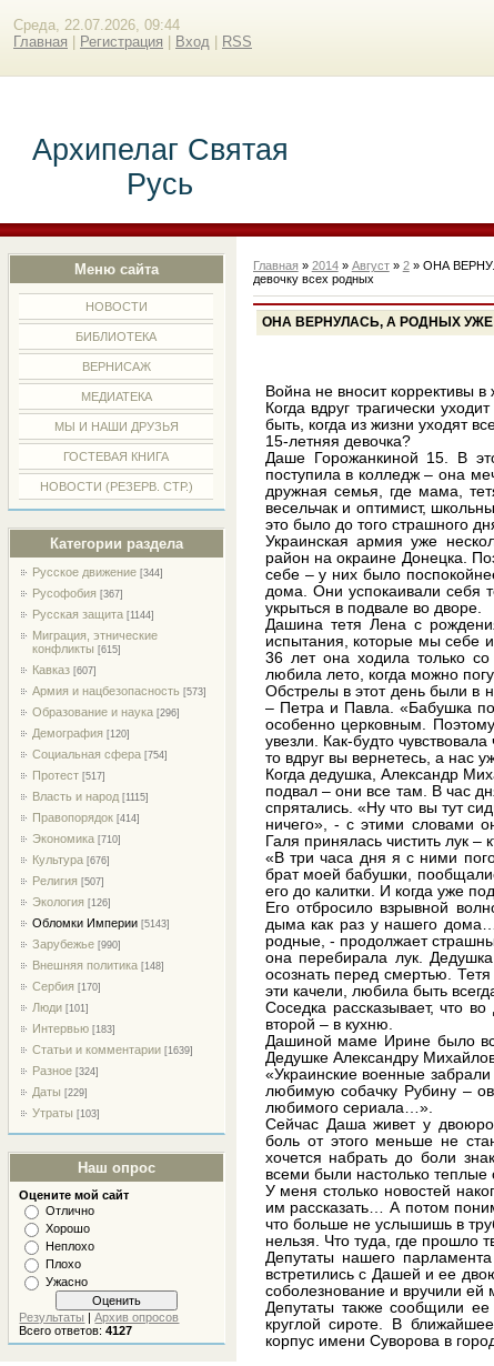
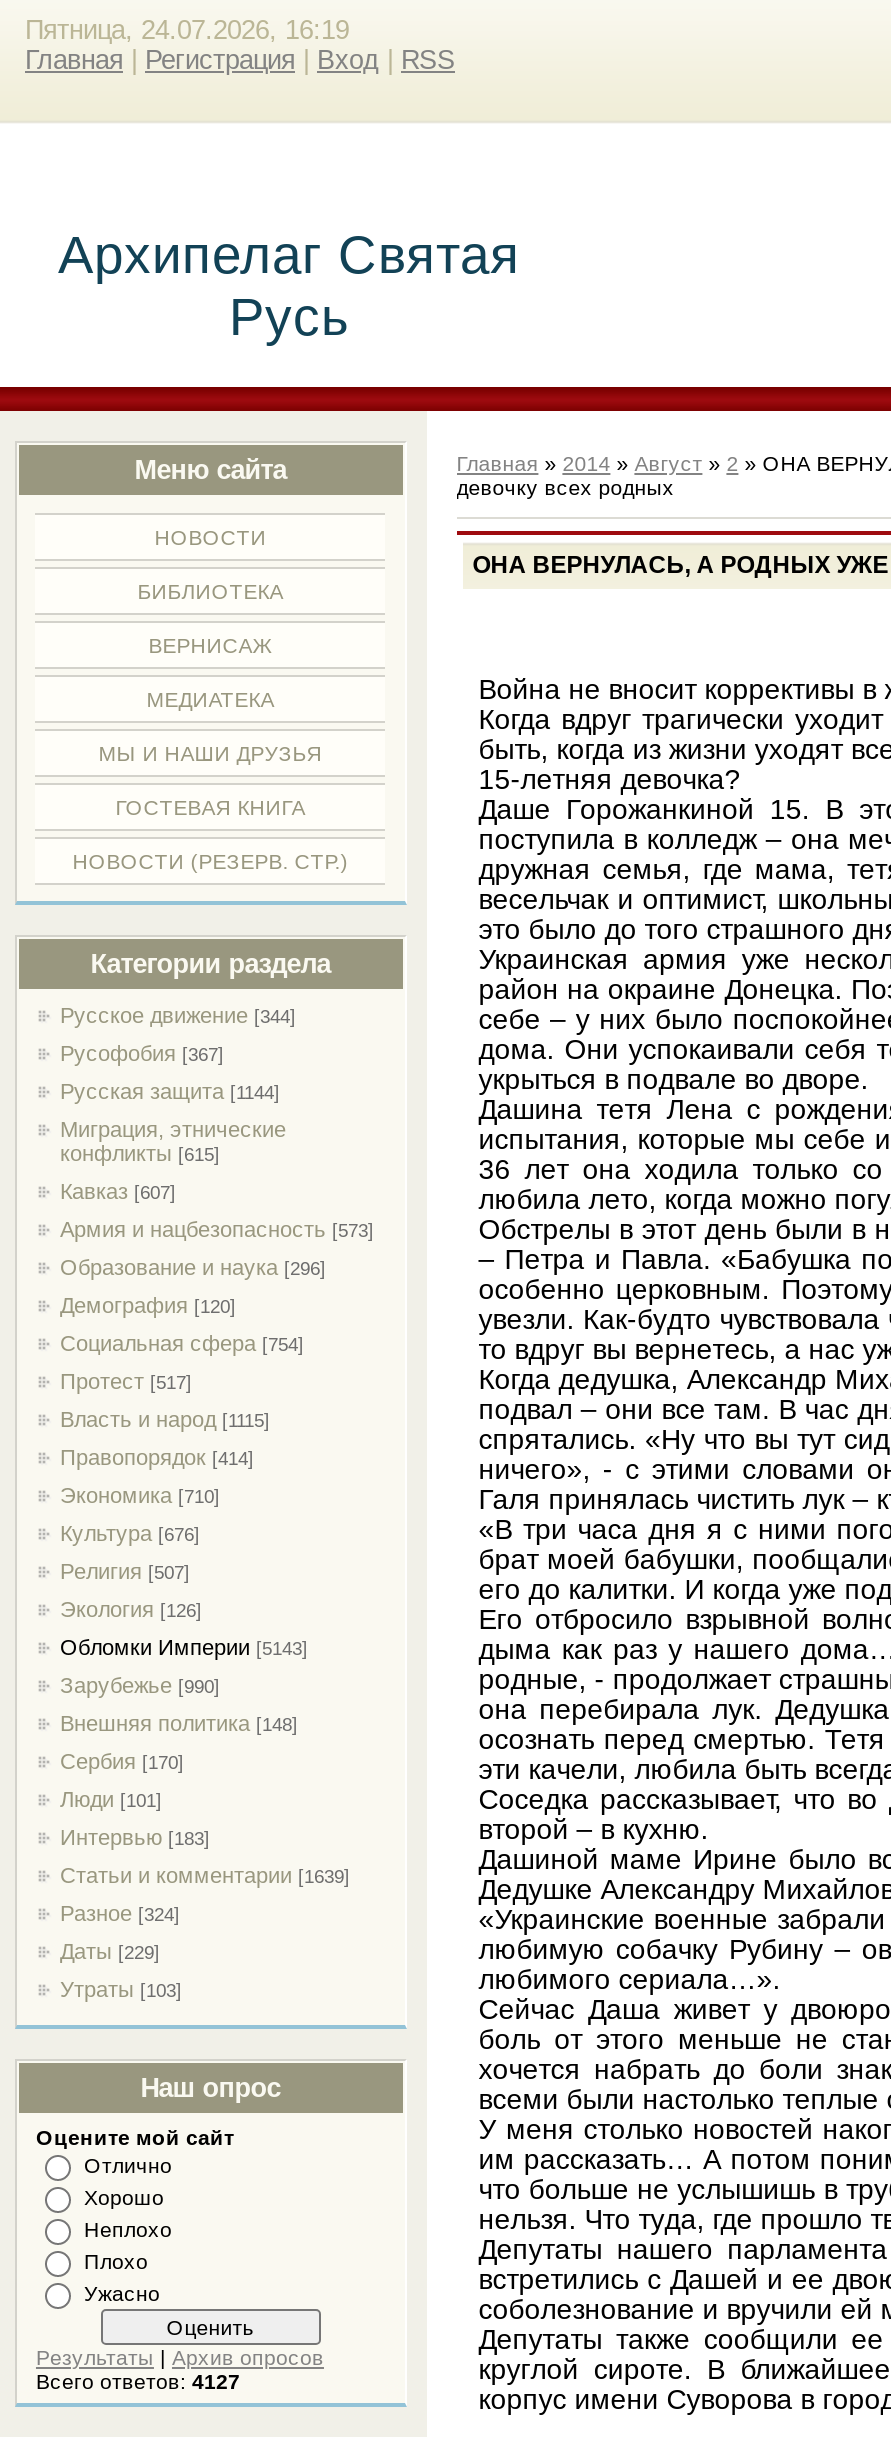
[13,17,180,33] Среда, 22.07.2026, 09:44 -> [25,15,349,45] Пятница, 24.07.2026, 16:19

